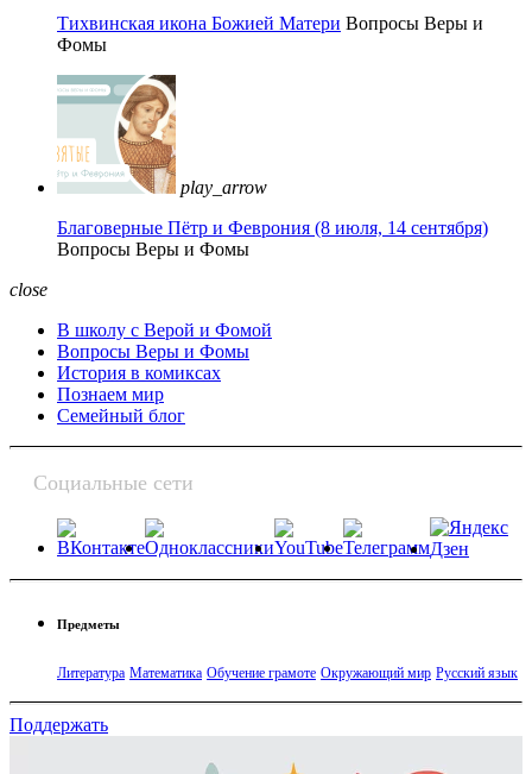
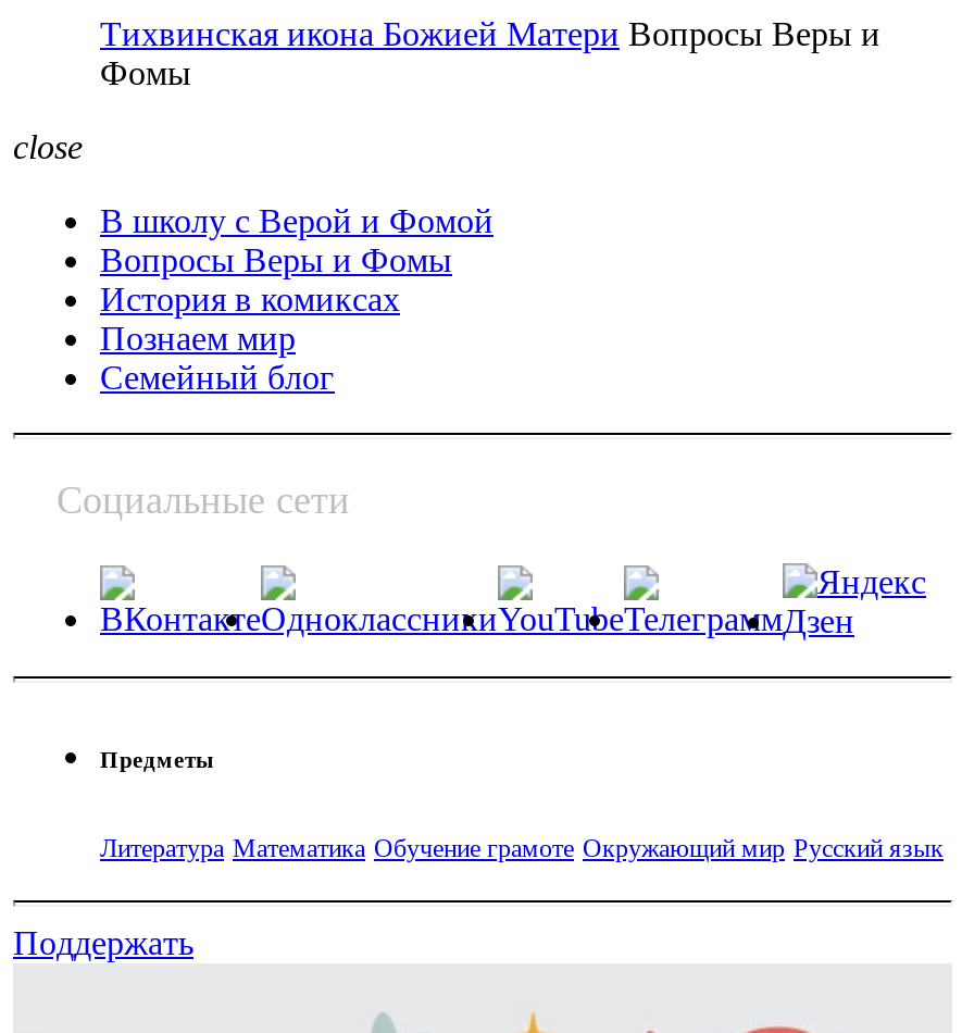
[56,74,488,260] [image] | play_arrow | Благоверные Пётр и Феврония (8 июля, 14 сентября) | Вопросы Веры и Фомы -> none

